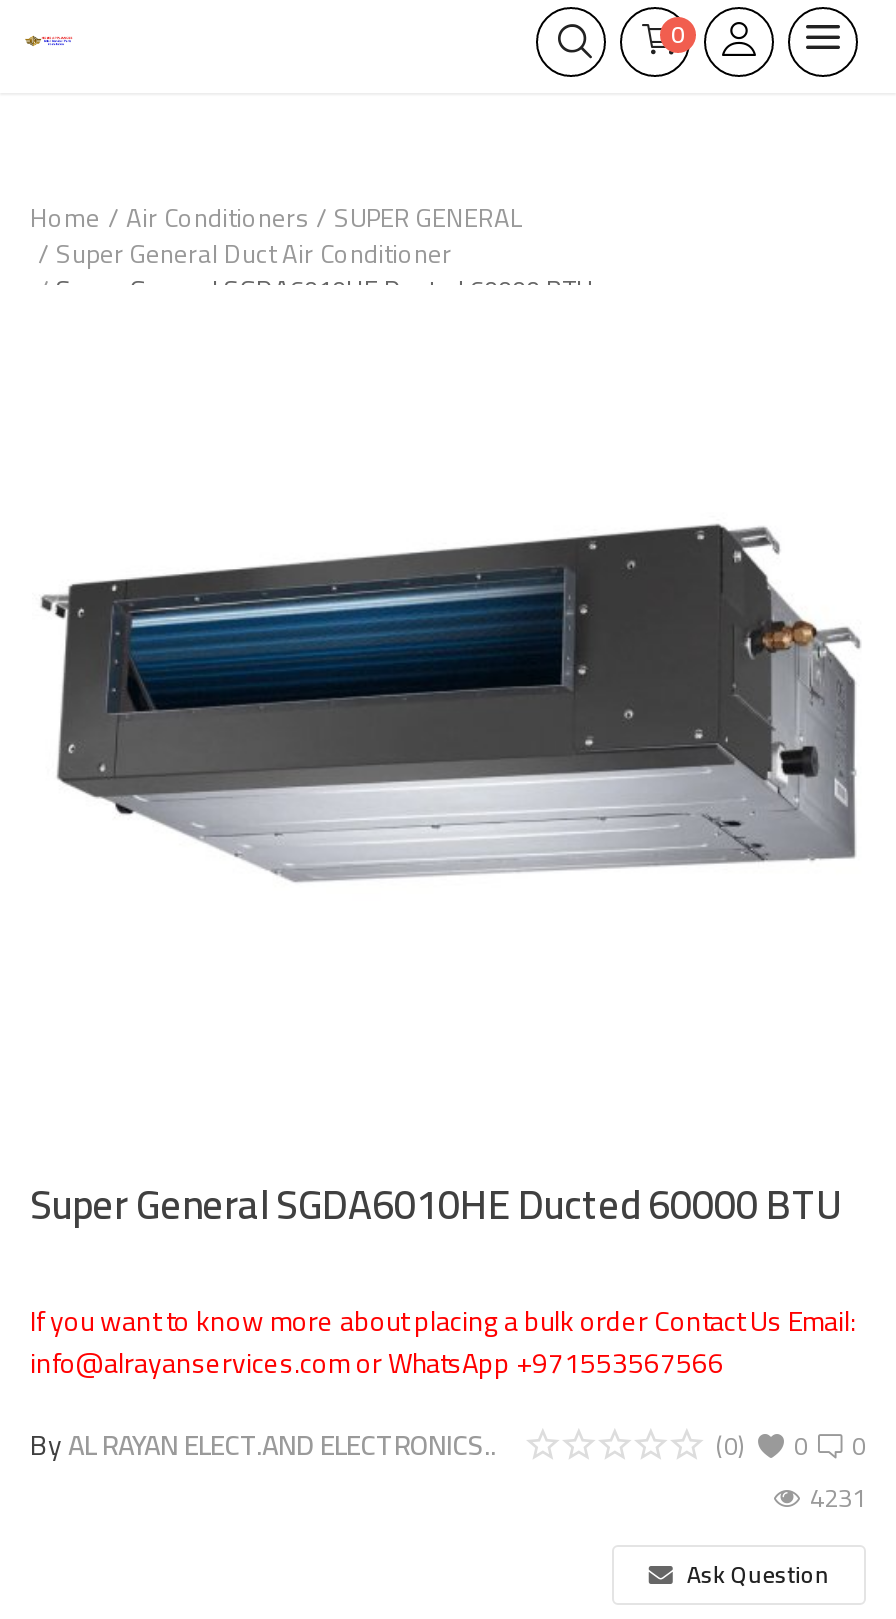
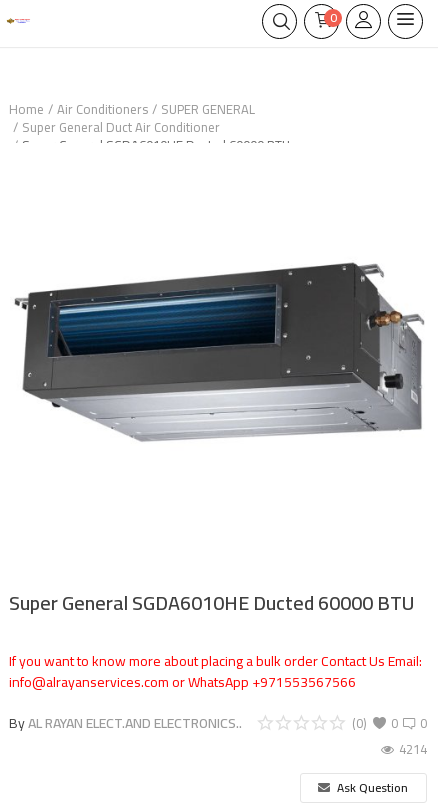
[810,1473,866,1521] 4231 -> [399,737,427,761] 4214

